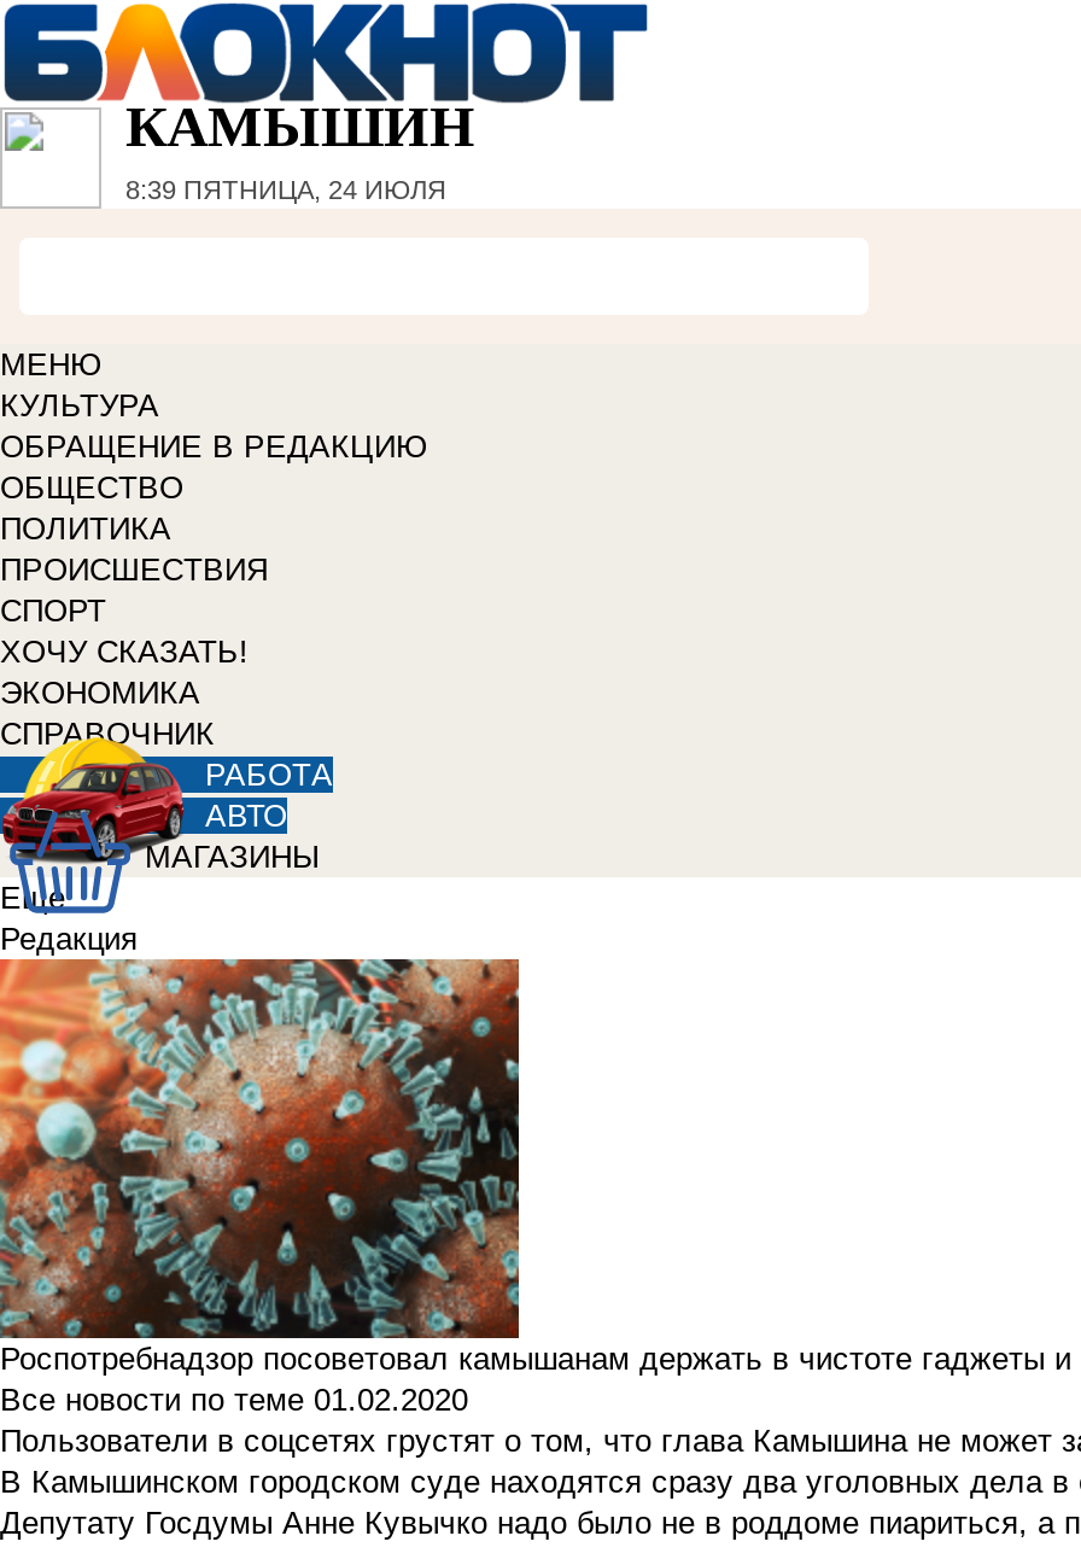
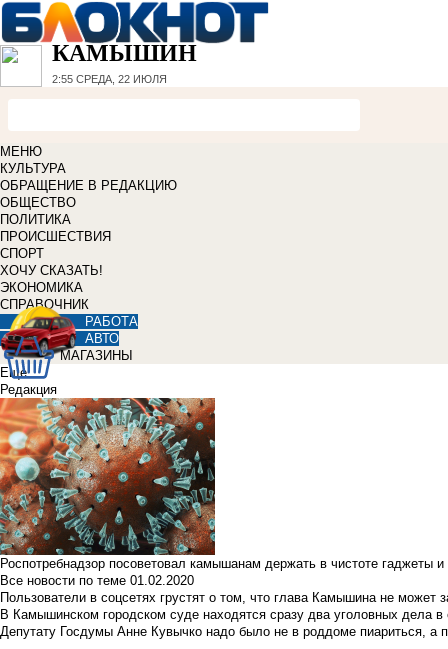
[125,176,446,205] 8:39 ПЯТНИЦА, 24 ИЮЛЯ -> [52,73,167,85] 2:55 СРЕДА, 22 ИЮЛЯ

